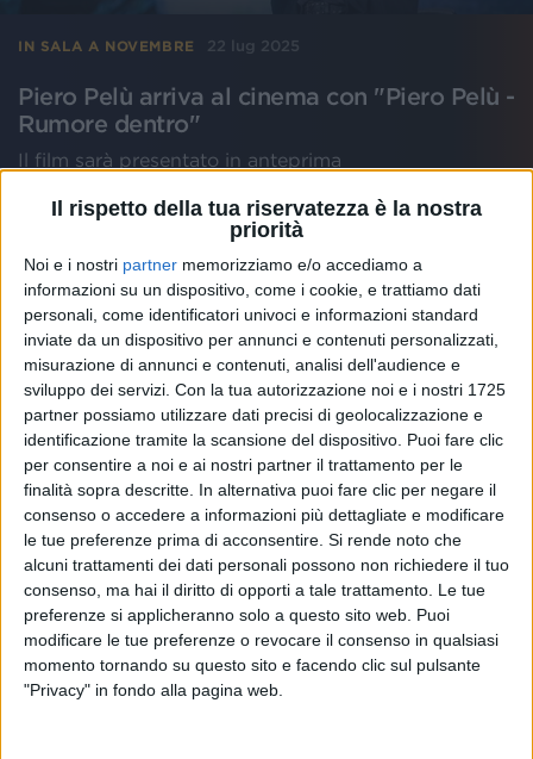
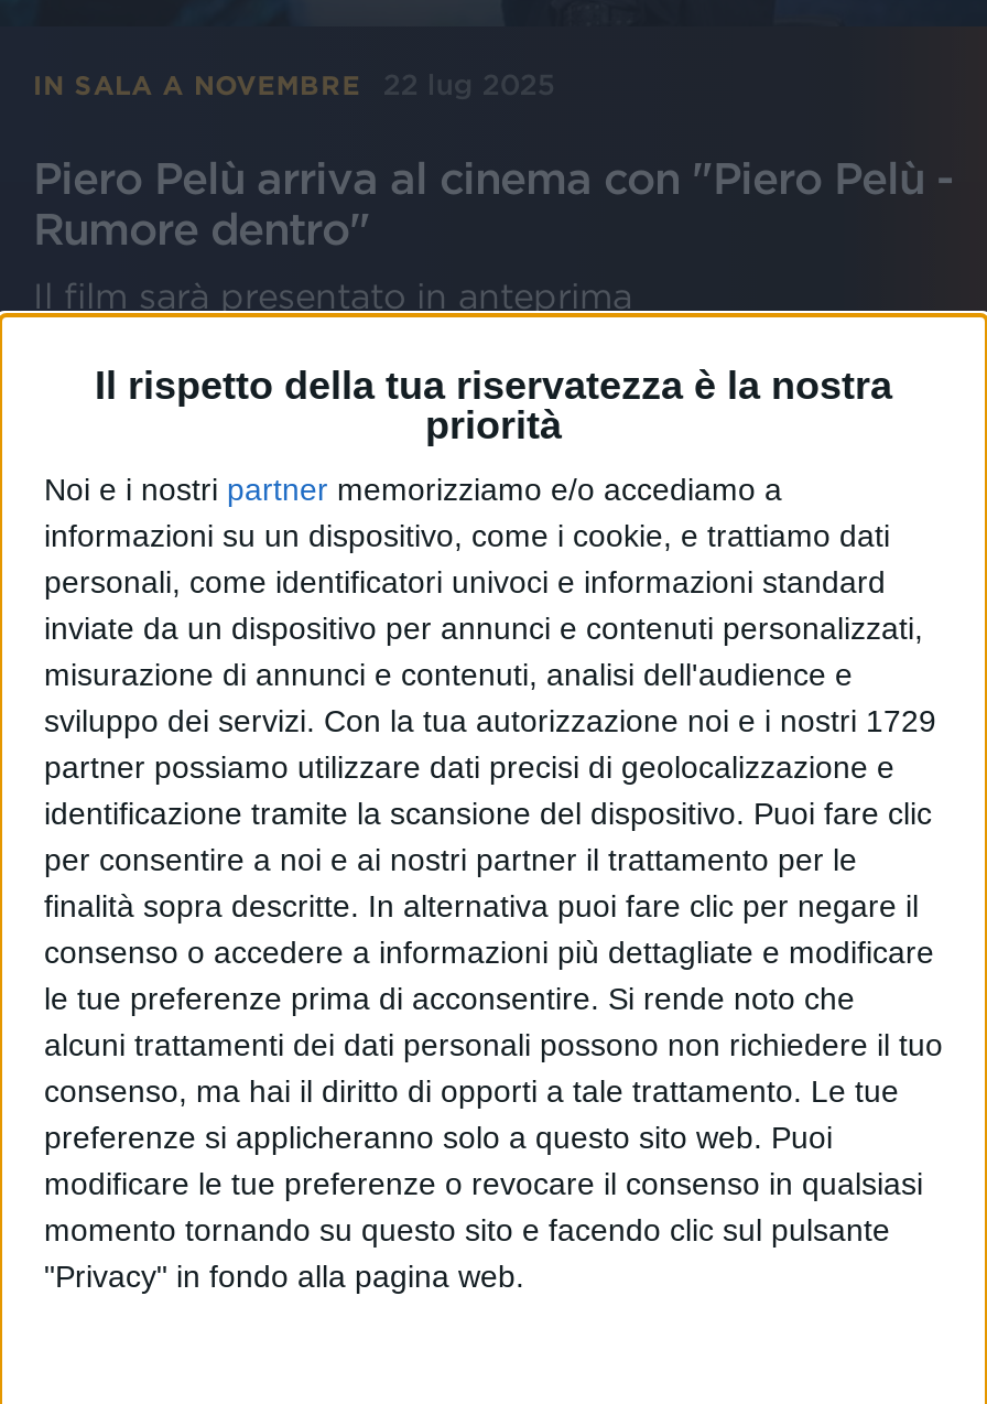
[24,380,506,399] sviluppo dei servizi. Con la tua autorizzazione noi e i nostri 1725 -> [44,703,936,738] sviluppo dei servizi. Con la tua autorizzazione noi e i nostri 1729

